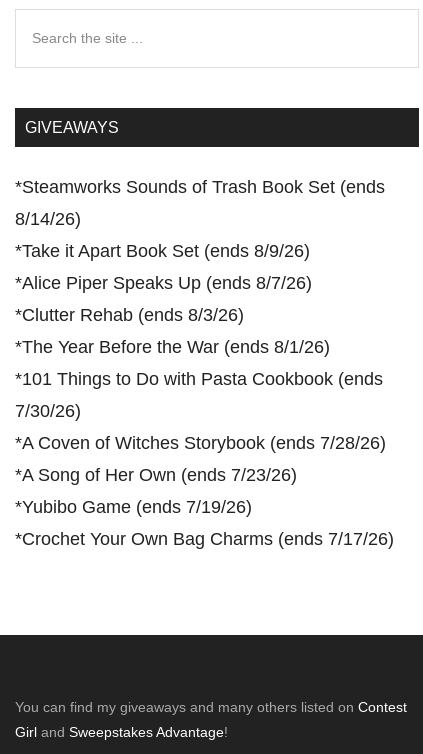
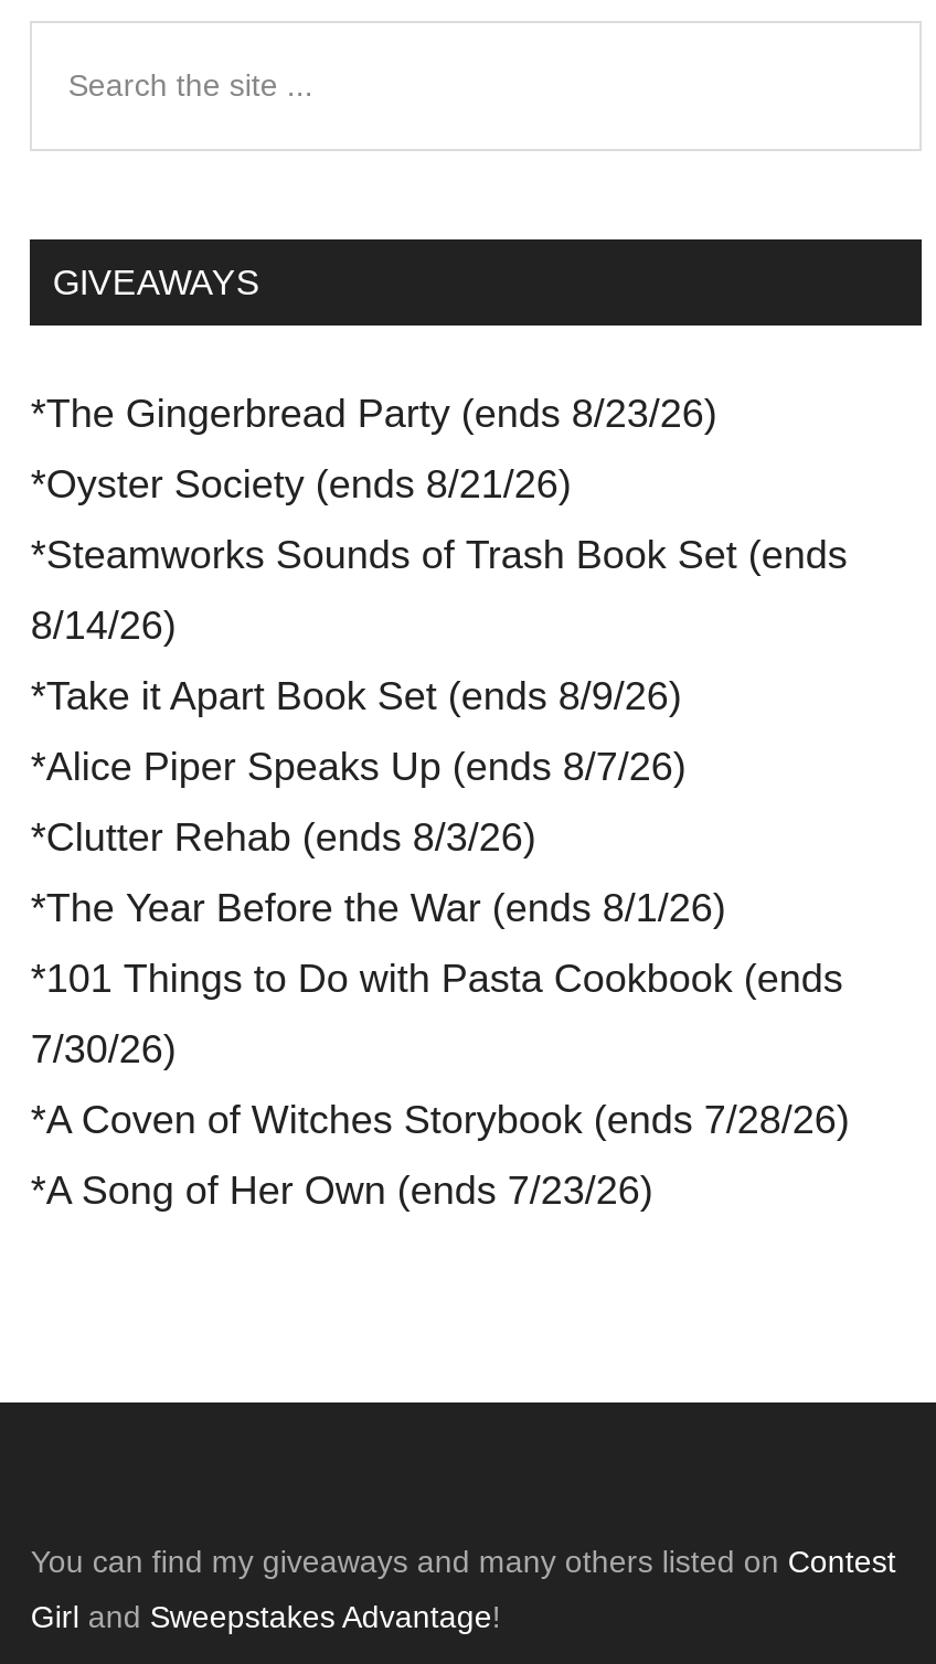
none -> [31,392,717,506] *The Gingerbread Party (ends 8/23/26) | *Oyster Society (ends 8/21/26)
moved [15,177,386,485] -> [31,533,850,1212]: *Steamworks Sounds of Trash Book Set (ends | 8/14/26) | *Take it Apart Book Set (ends 8/9/26) | ... | *A Coven of Witches Storybook (ends 7/28/26) | *A Song of Her Own (ends 7/23/26)
[15,497,394,549] *Yubibo Game (ends 7/19/26) | *Crochet Your Own Bag Charms (ends 7/17/26) -> none

